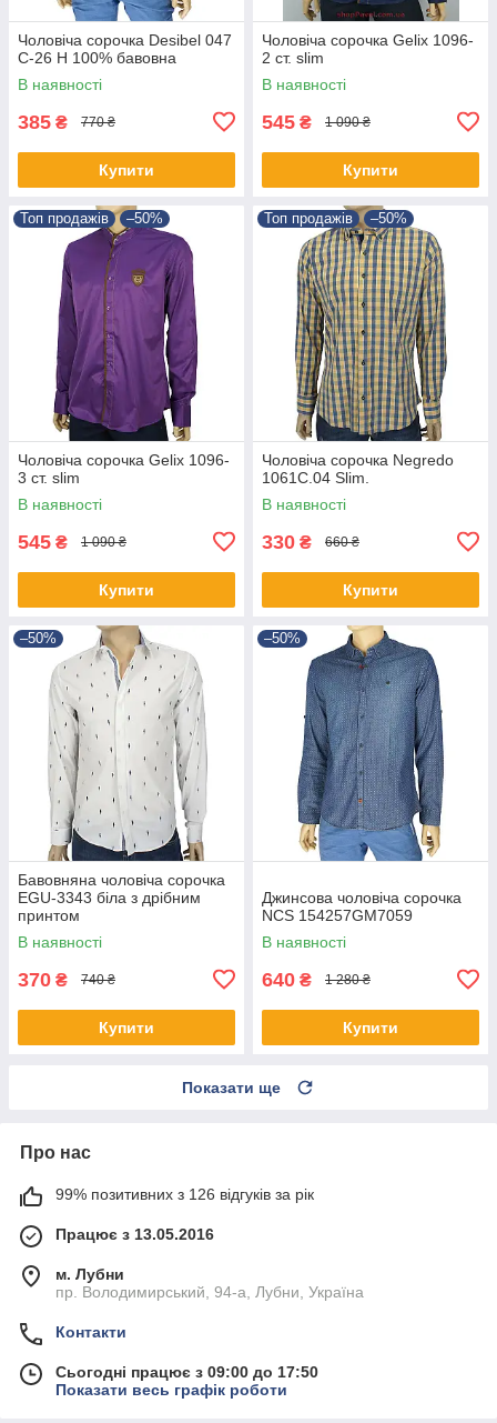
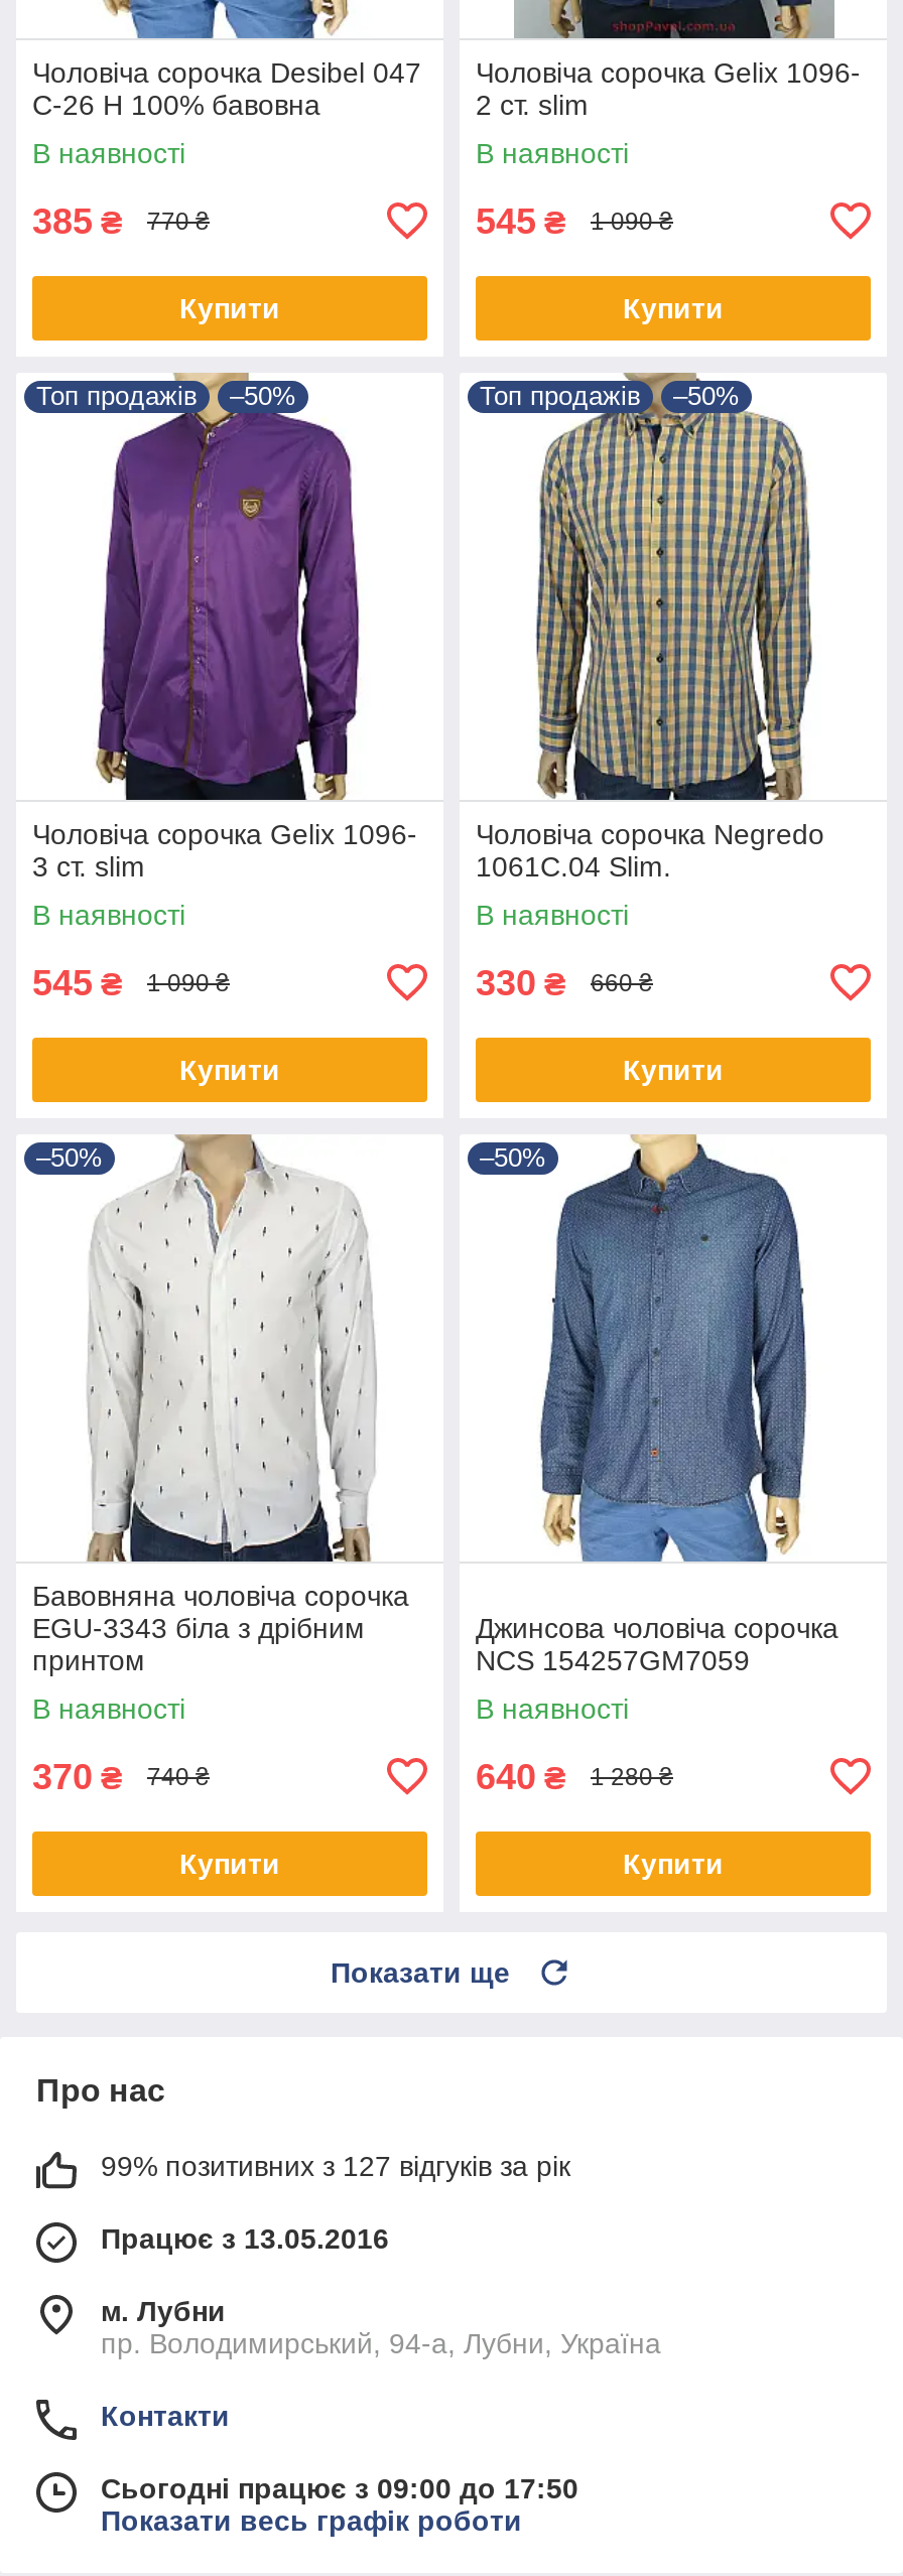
[55,1185,314,1203] 99% позитивних з 126 відгуків за рік -> [101,2149,570,2182] 99% позитивних з 127 відгуків за рік

